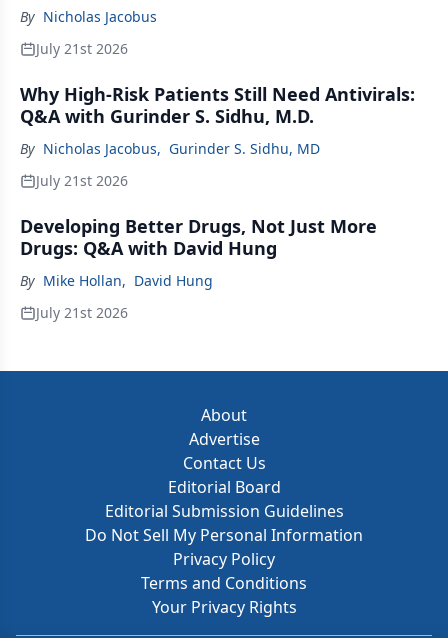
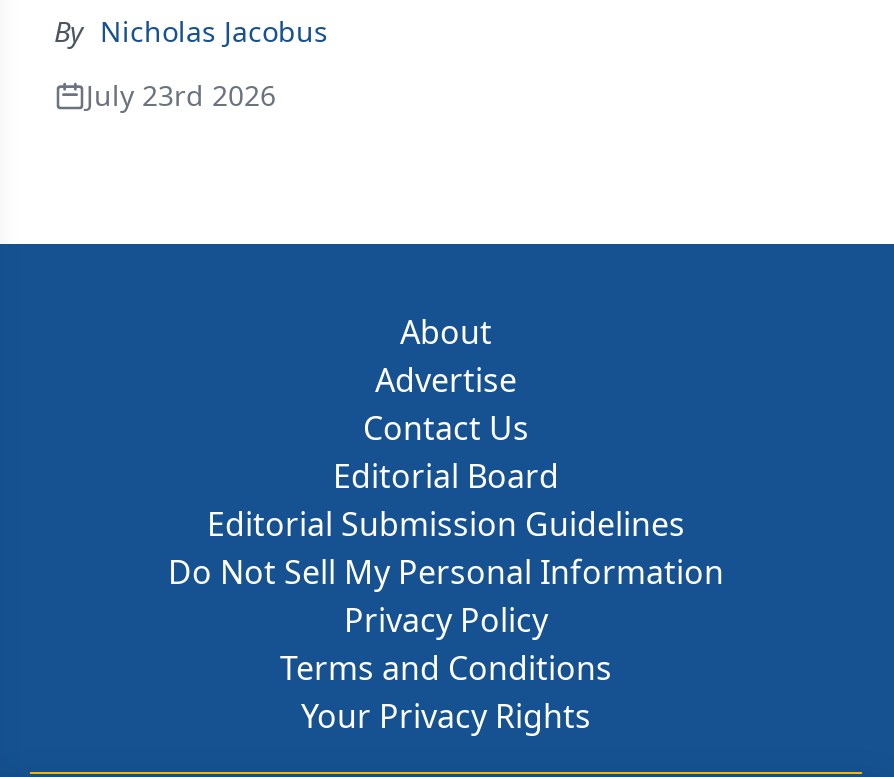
[20,39,415,322] July 21st 2026 | Why High-Risk Patients Still Need Antivirals: | Q&A with Gurinder S. Sidhu, M.D. | By Nicholas Jacobus, Gurinder S. Sidhu, MD | July 21st 2026 | Developing Better Drugs, Not Just More | Drugs: Q&A with David Hung | By Mike Hollan, David Hung | July 21st 2026 -> [86,76,276,114] July 23rd 2026

